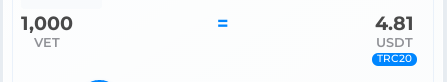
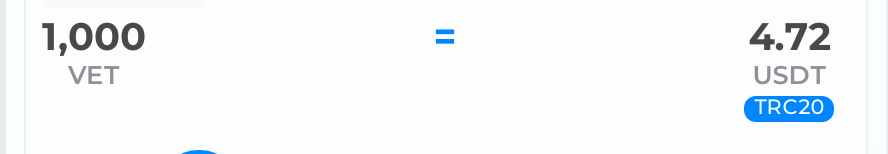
[375,11,414,35] 4.81 -> [748,11,830,59] 4.72

